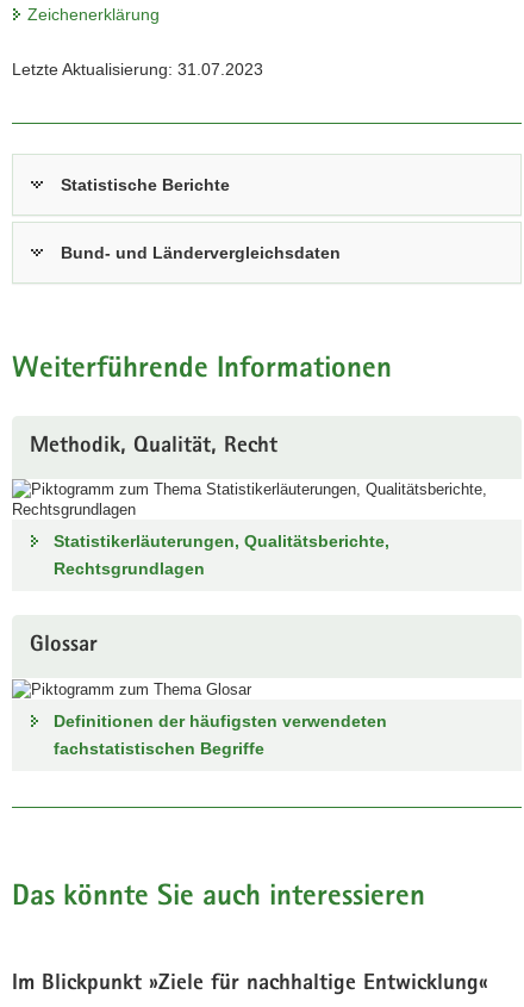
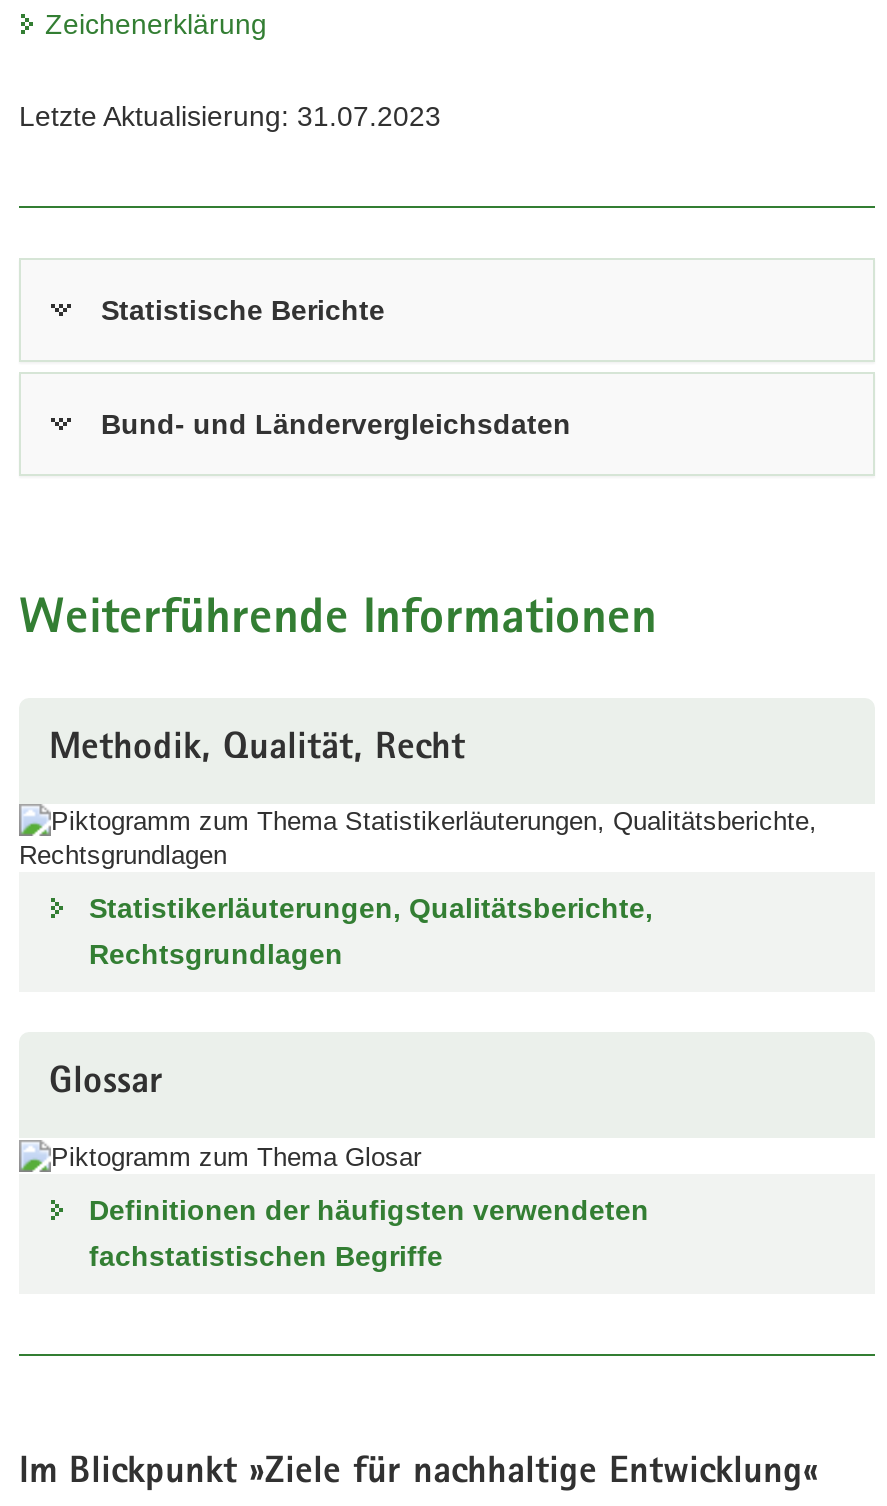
[12,883,425,913] Das könnte Sie auch interessieren -> none

